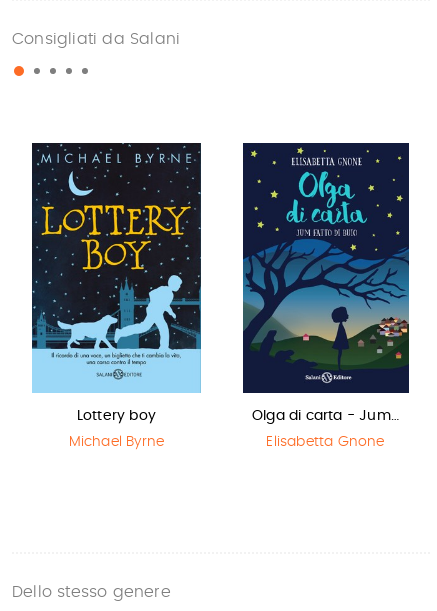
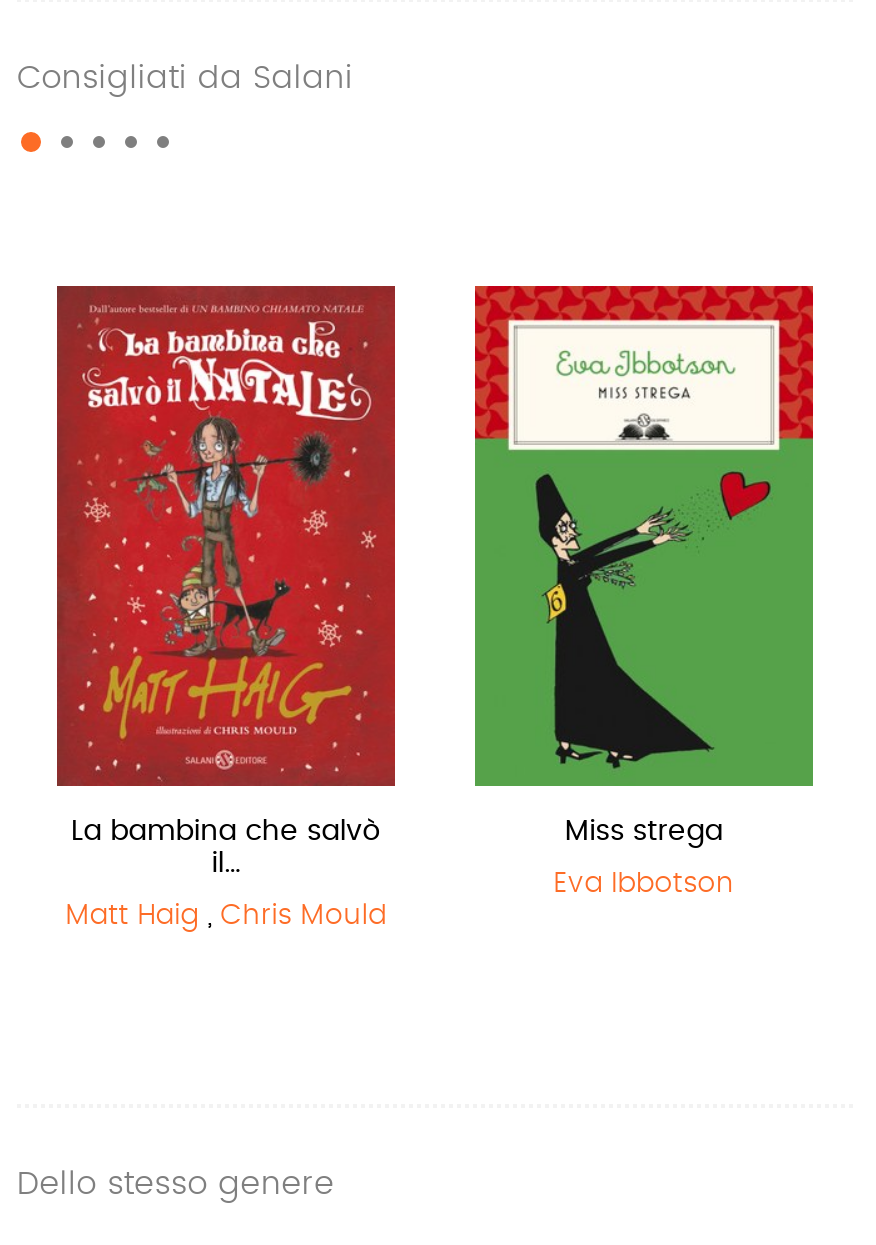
[31,142,202,423] [image] | Lottery boy -> [55,284,397,879] [image] | La bambina che salvò | il…
[241,142,410,423] [image] | Olga di carta - Jum… -> [473,284,815,847] [image] | Miss strega
[69,435,164,449] Michael Byrne -> [65,903,387,931] Matt Haig, Chris Mould
[266,435,385,449] Elisabetta Gnone -> [554,871,734,899] Eva Ibbotson

